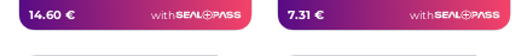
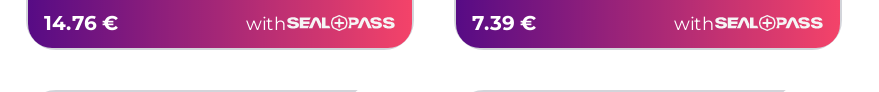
[29,7,75,23] 14.60 € -> [44,10,118,36] 14.76 €
[288,7,324,23] 7.31 € -> [472,10,536,36] 7.39 €

